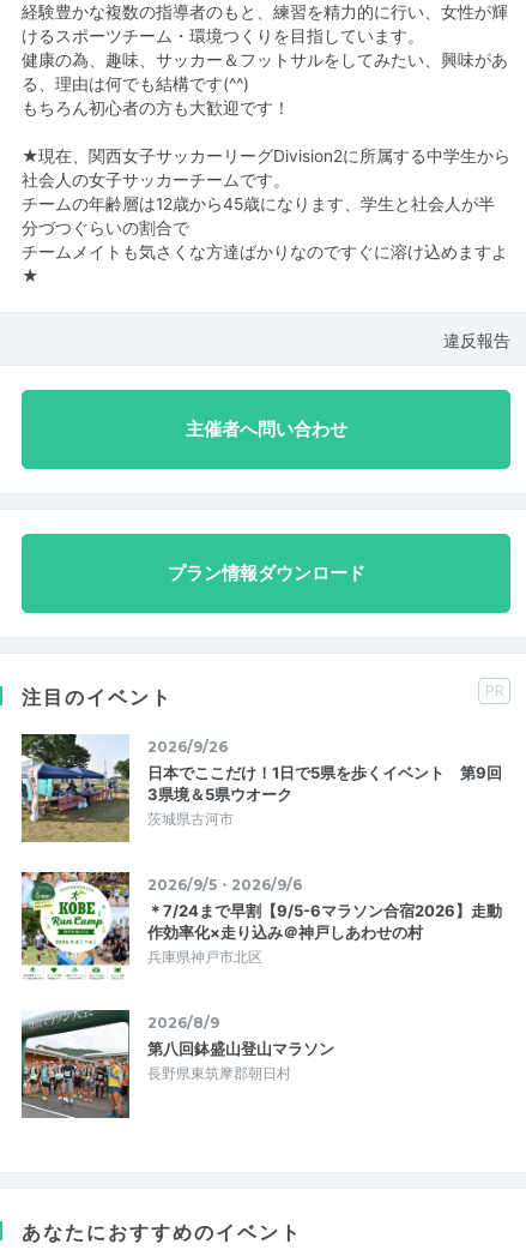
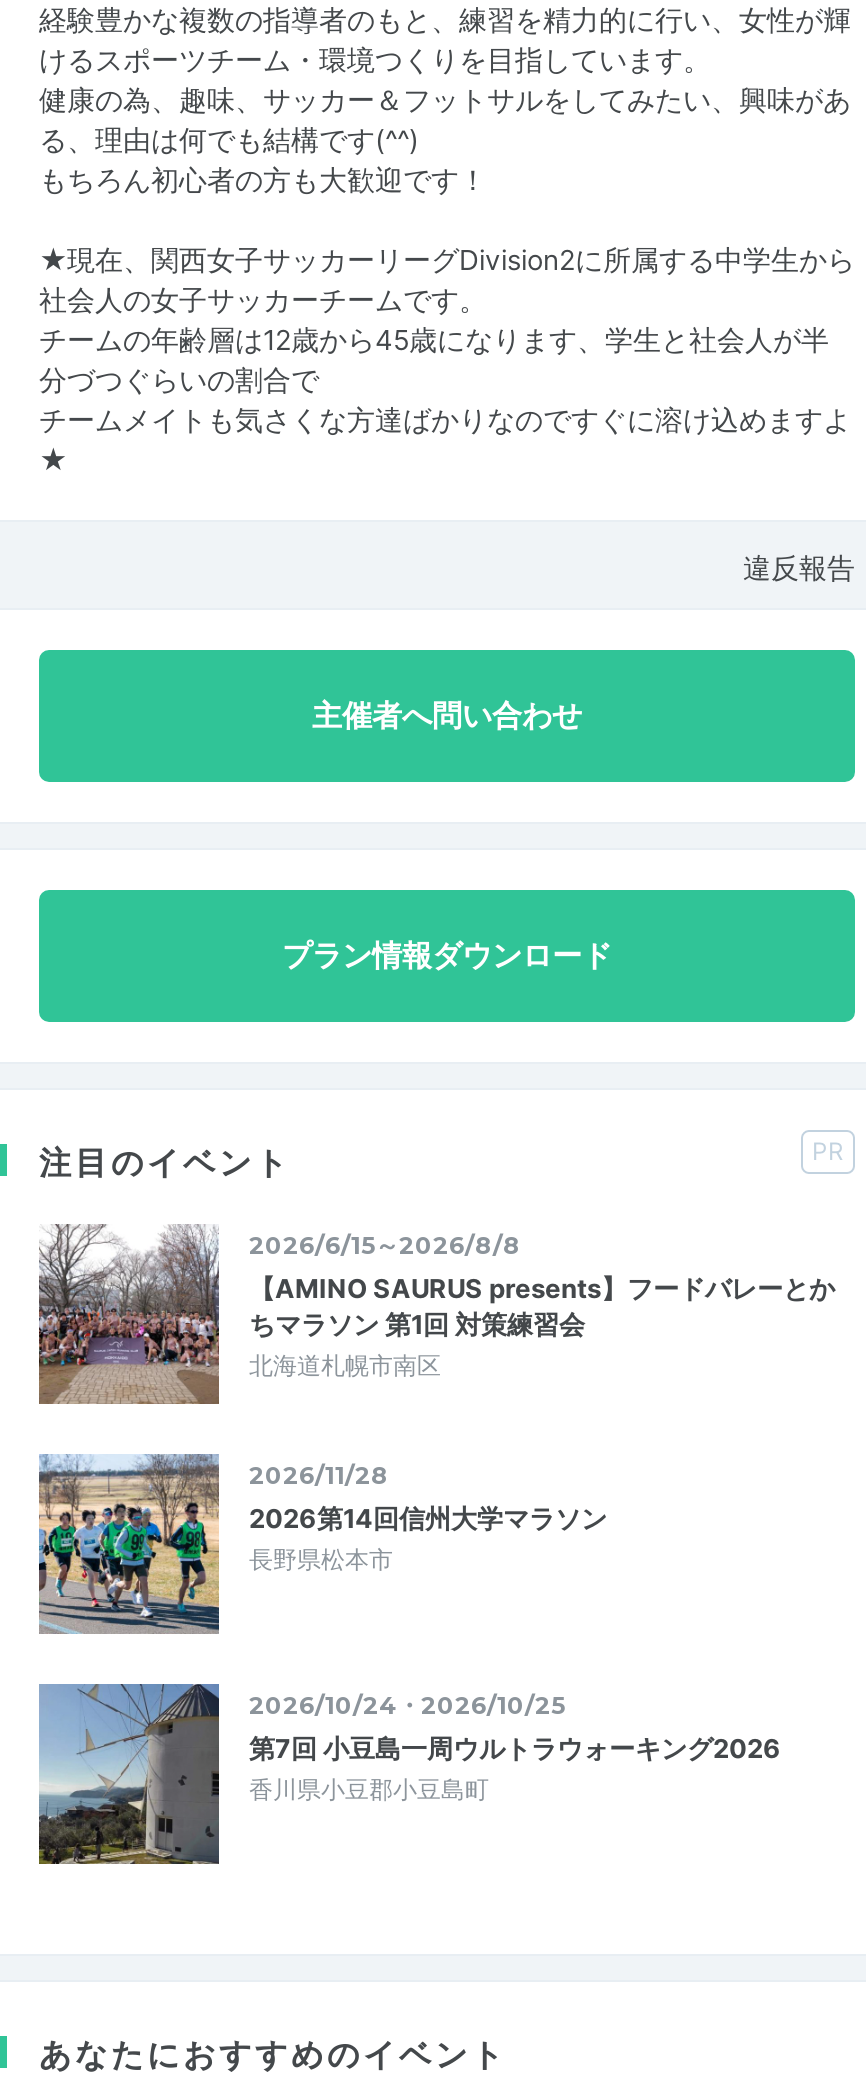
[20,733,502,842] [image] | 2026/9/26 | 日本でここだけ！1日で5県を歩くイベント 第9回 | 3県境＆5県ウオーク | 茨城県古河市 -> [37,1224,835,1404] [image] | 2026/6/15～2026/8/8 | 【AMINO SAURUS presents】フードバレーとか | ちマラソン 第1回 対策練習会 | 北海道札幌市南区
[20,871,502,980] [image] | 2026/9/5・2026/9/6 | ＊7/24まで早割【9/5-6マラソン合宿2026】走動 | 作効率化×走り込み＠神戸しあわせの村 | 兵庫県神戸市北区 -> [37,1454,607,1636] [image] | 2026/11/28 | 2026第14回信州大学マラソン | 長野県松本市
[20,1009,334,1118] [image] | 2026/8/9 | 第八回鉢盛山登山マラソン | 長野県東筑摩郡朝日村 -> [37,1682,781,1866] [image] | 2026/10/24・2026/10/25 | 第7回 小豆島一周ウルトラウォーキング2026 | 香川県小豆郡小豆島町

